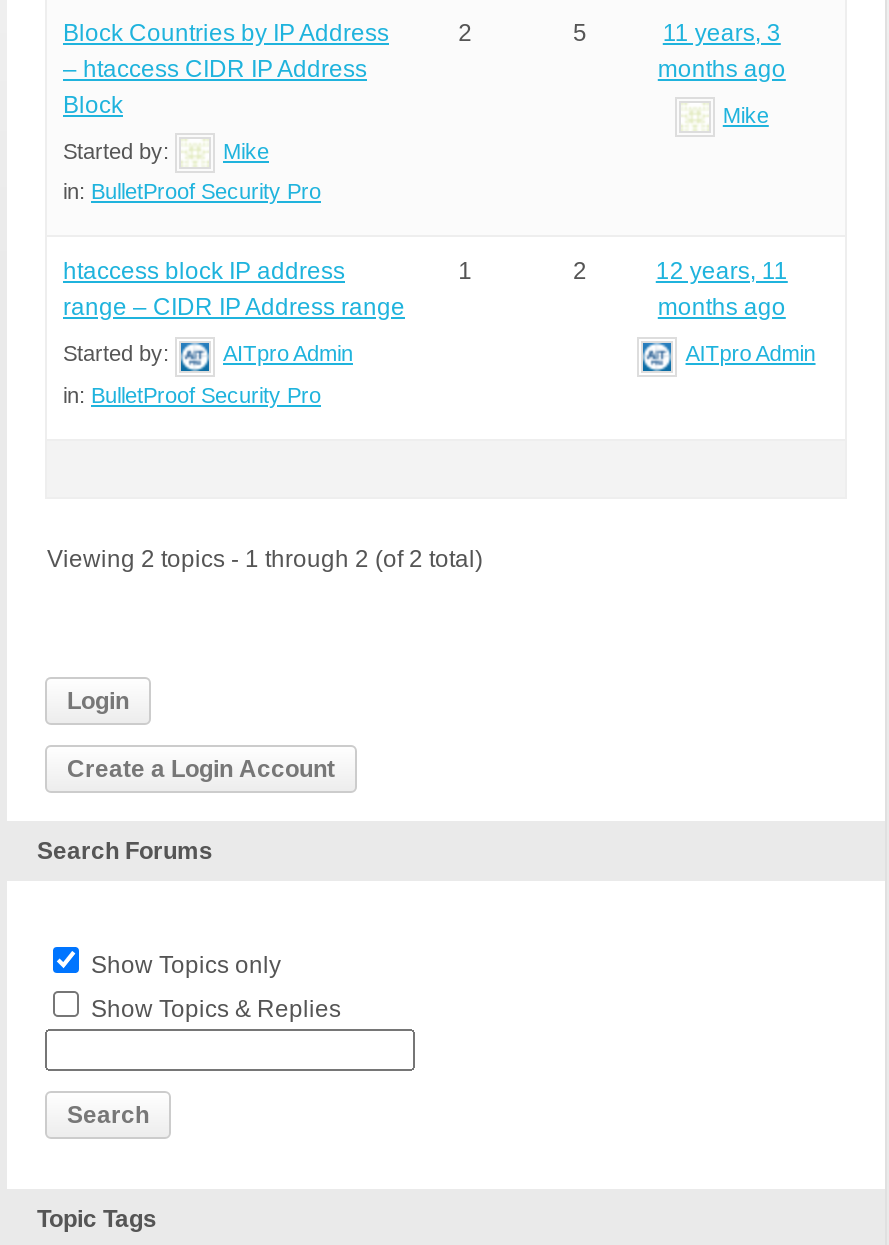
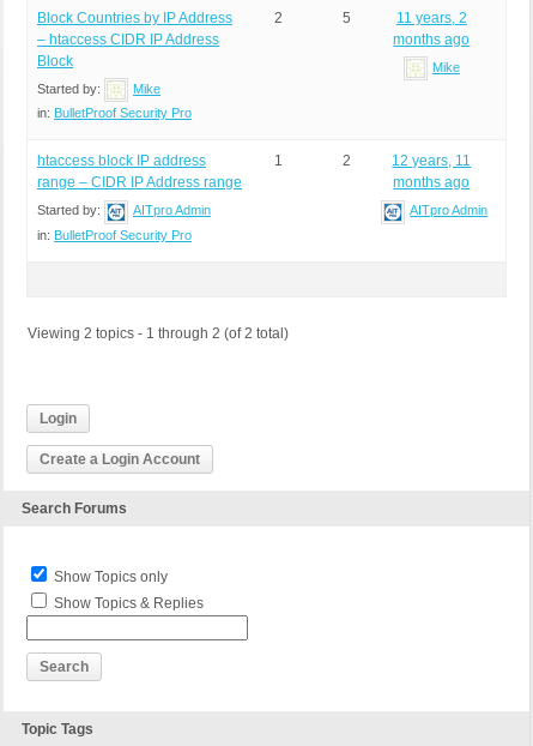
[663,20,781,48] 11 years, 3 -> [396,10,467,27] 11 years, 2

